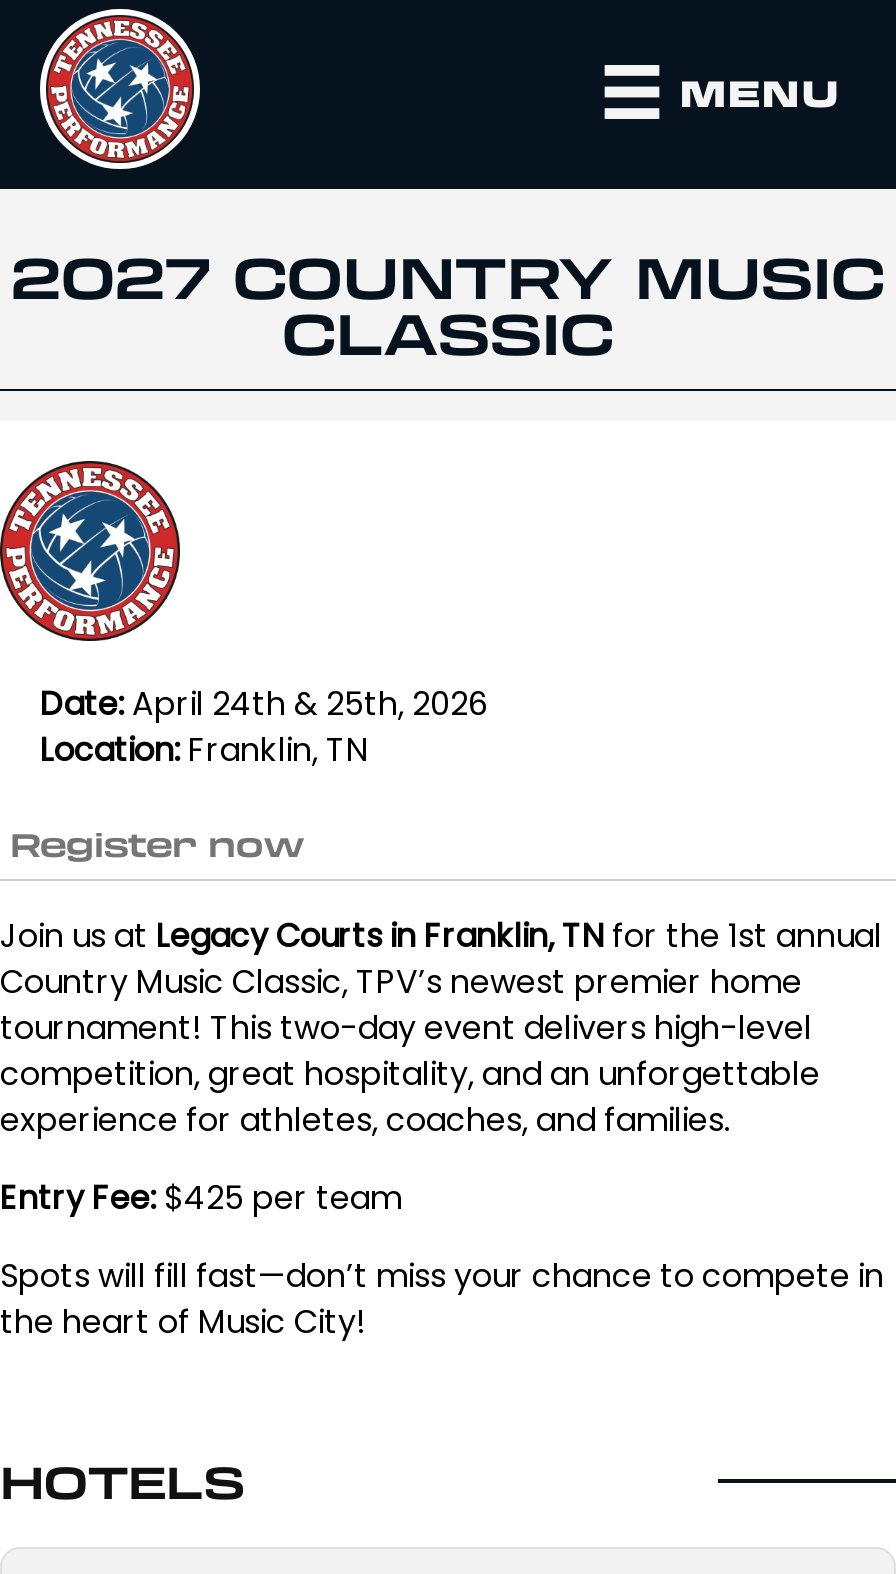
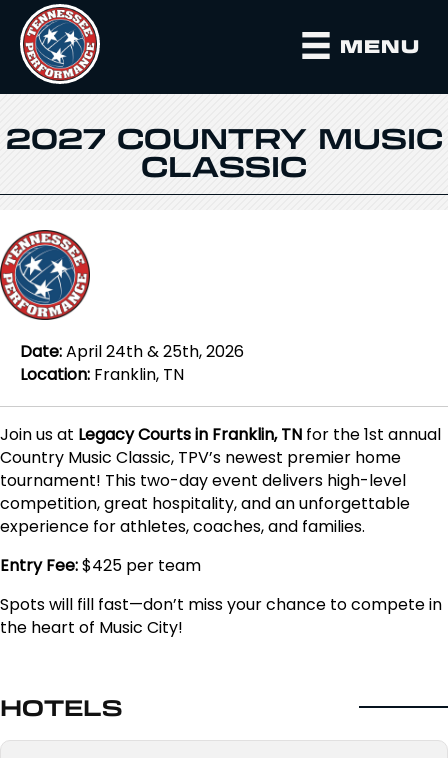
[10,823,304,865] Register now -> none

